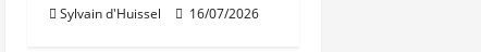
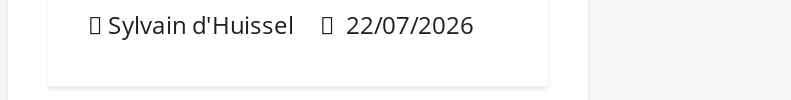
[60,5,259,23] Sylvain d'Huissel 16/07/2026 -> [108,8,474,42] Sylvain d'Huissel 22/07/2026

